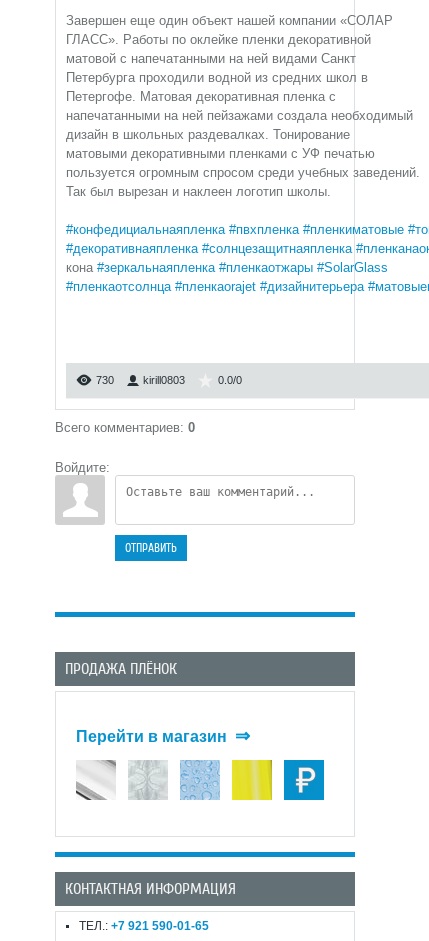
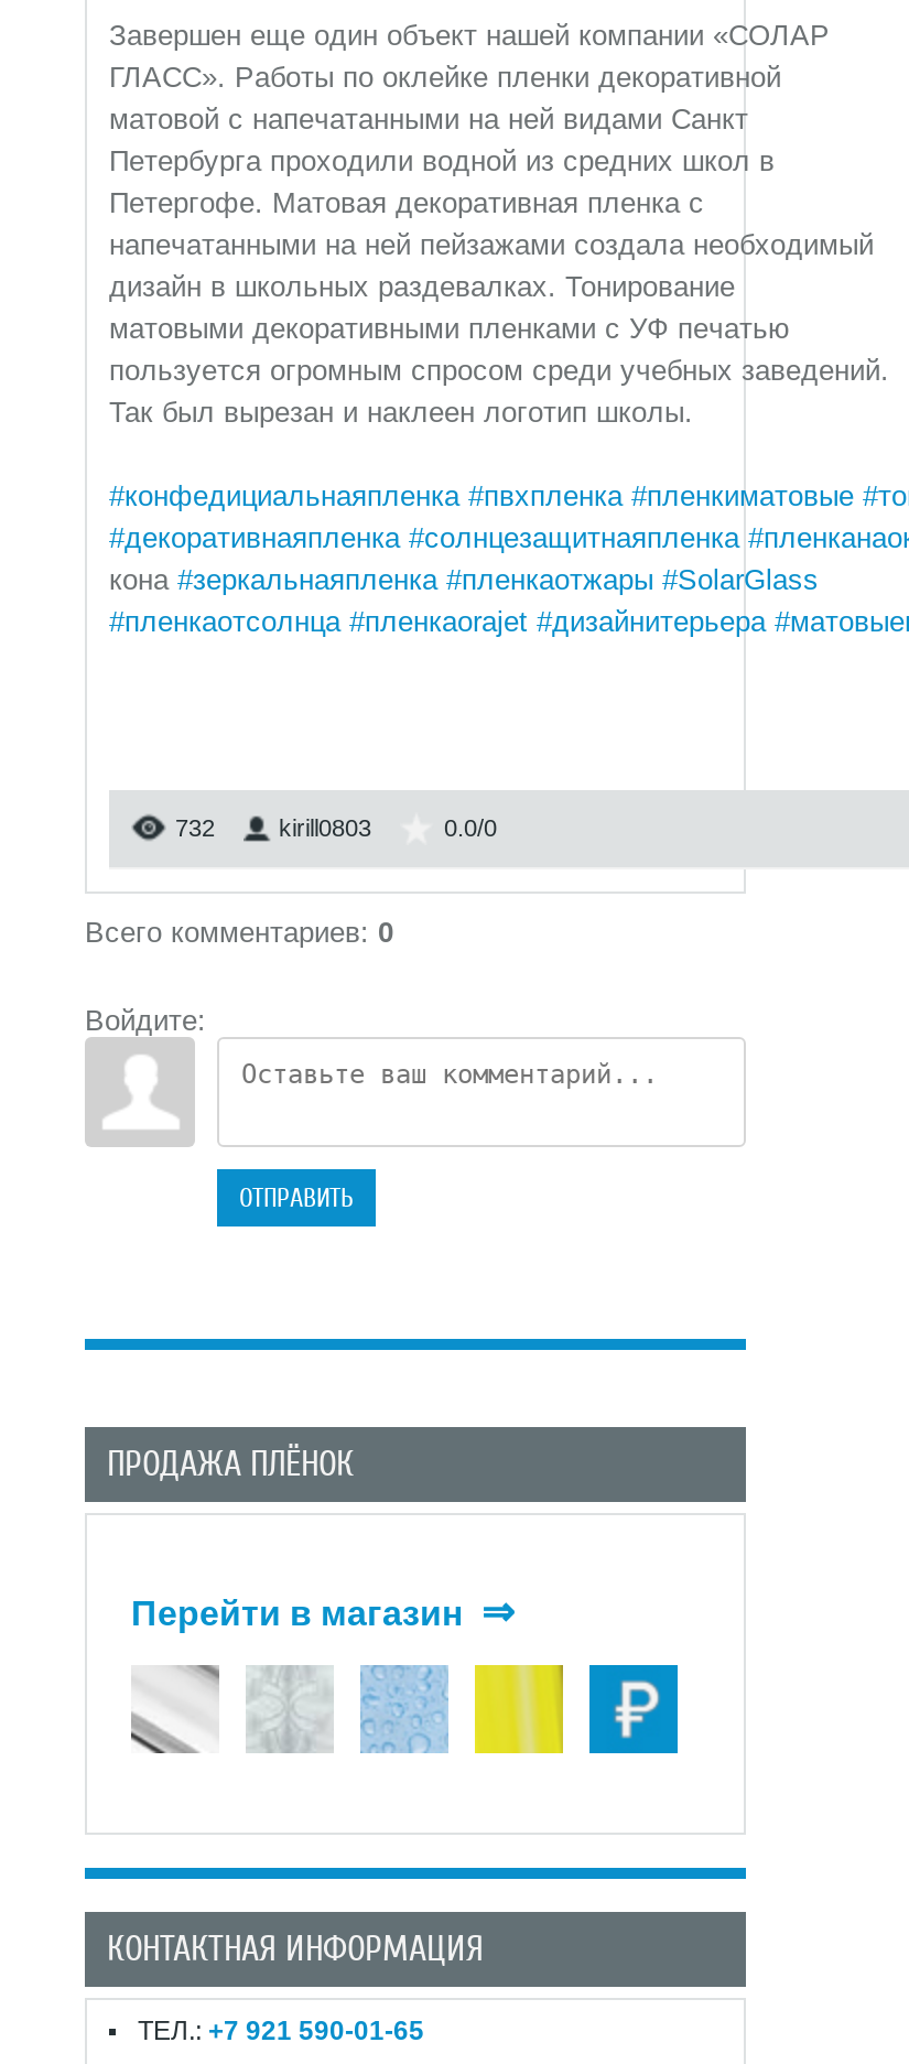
[96,374,114,386] 730 -> [175,814,215,841] 732

